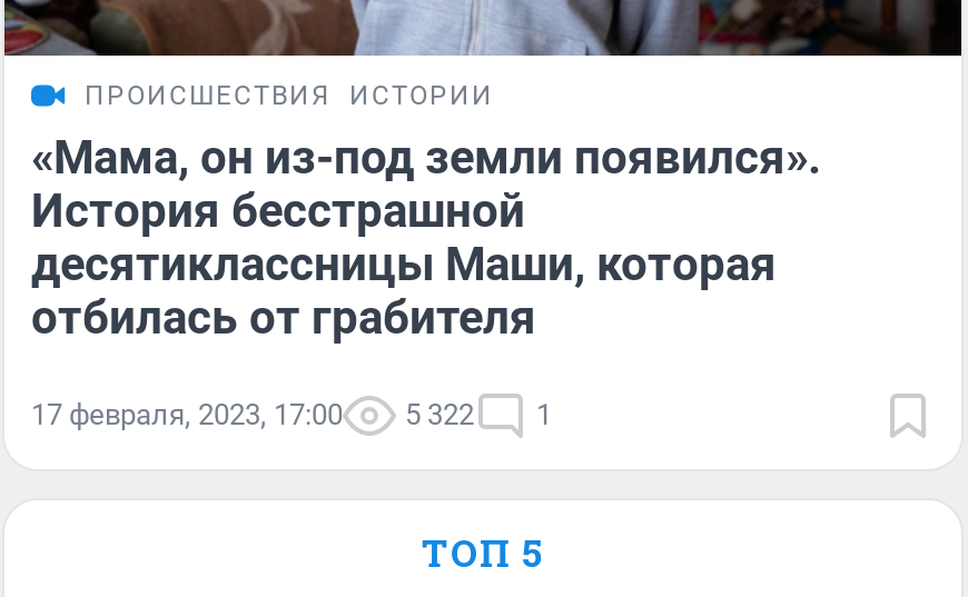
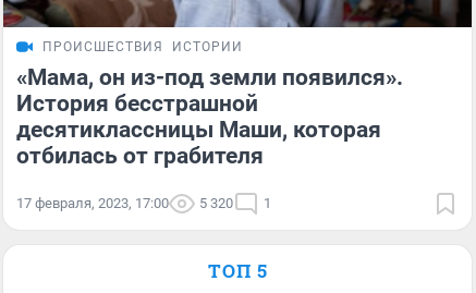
[31,398,552,431] 17 февраля, 2023, 17:00 5 322 1 -> [16,195,271,211] 17 февраля, 2023, 17:00 5 320 1

